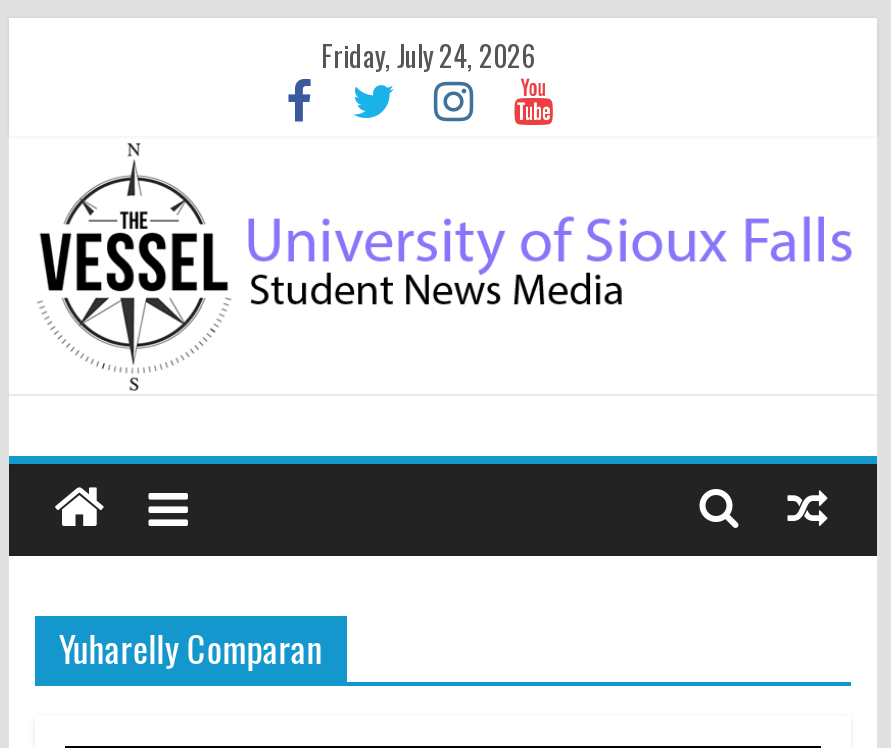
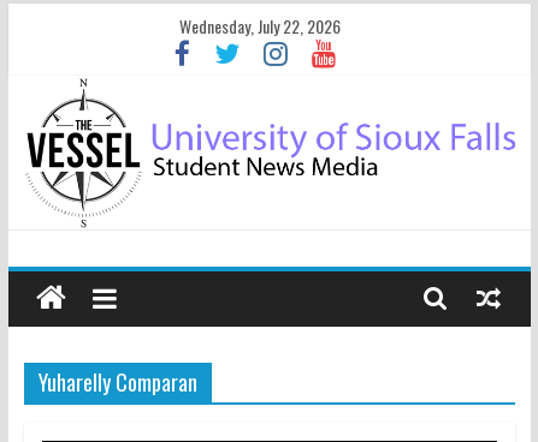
[321,34,535,76] Friday, July 24, 2026 -> [180,13,341,38] Wednesday, July 22, 2026

